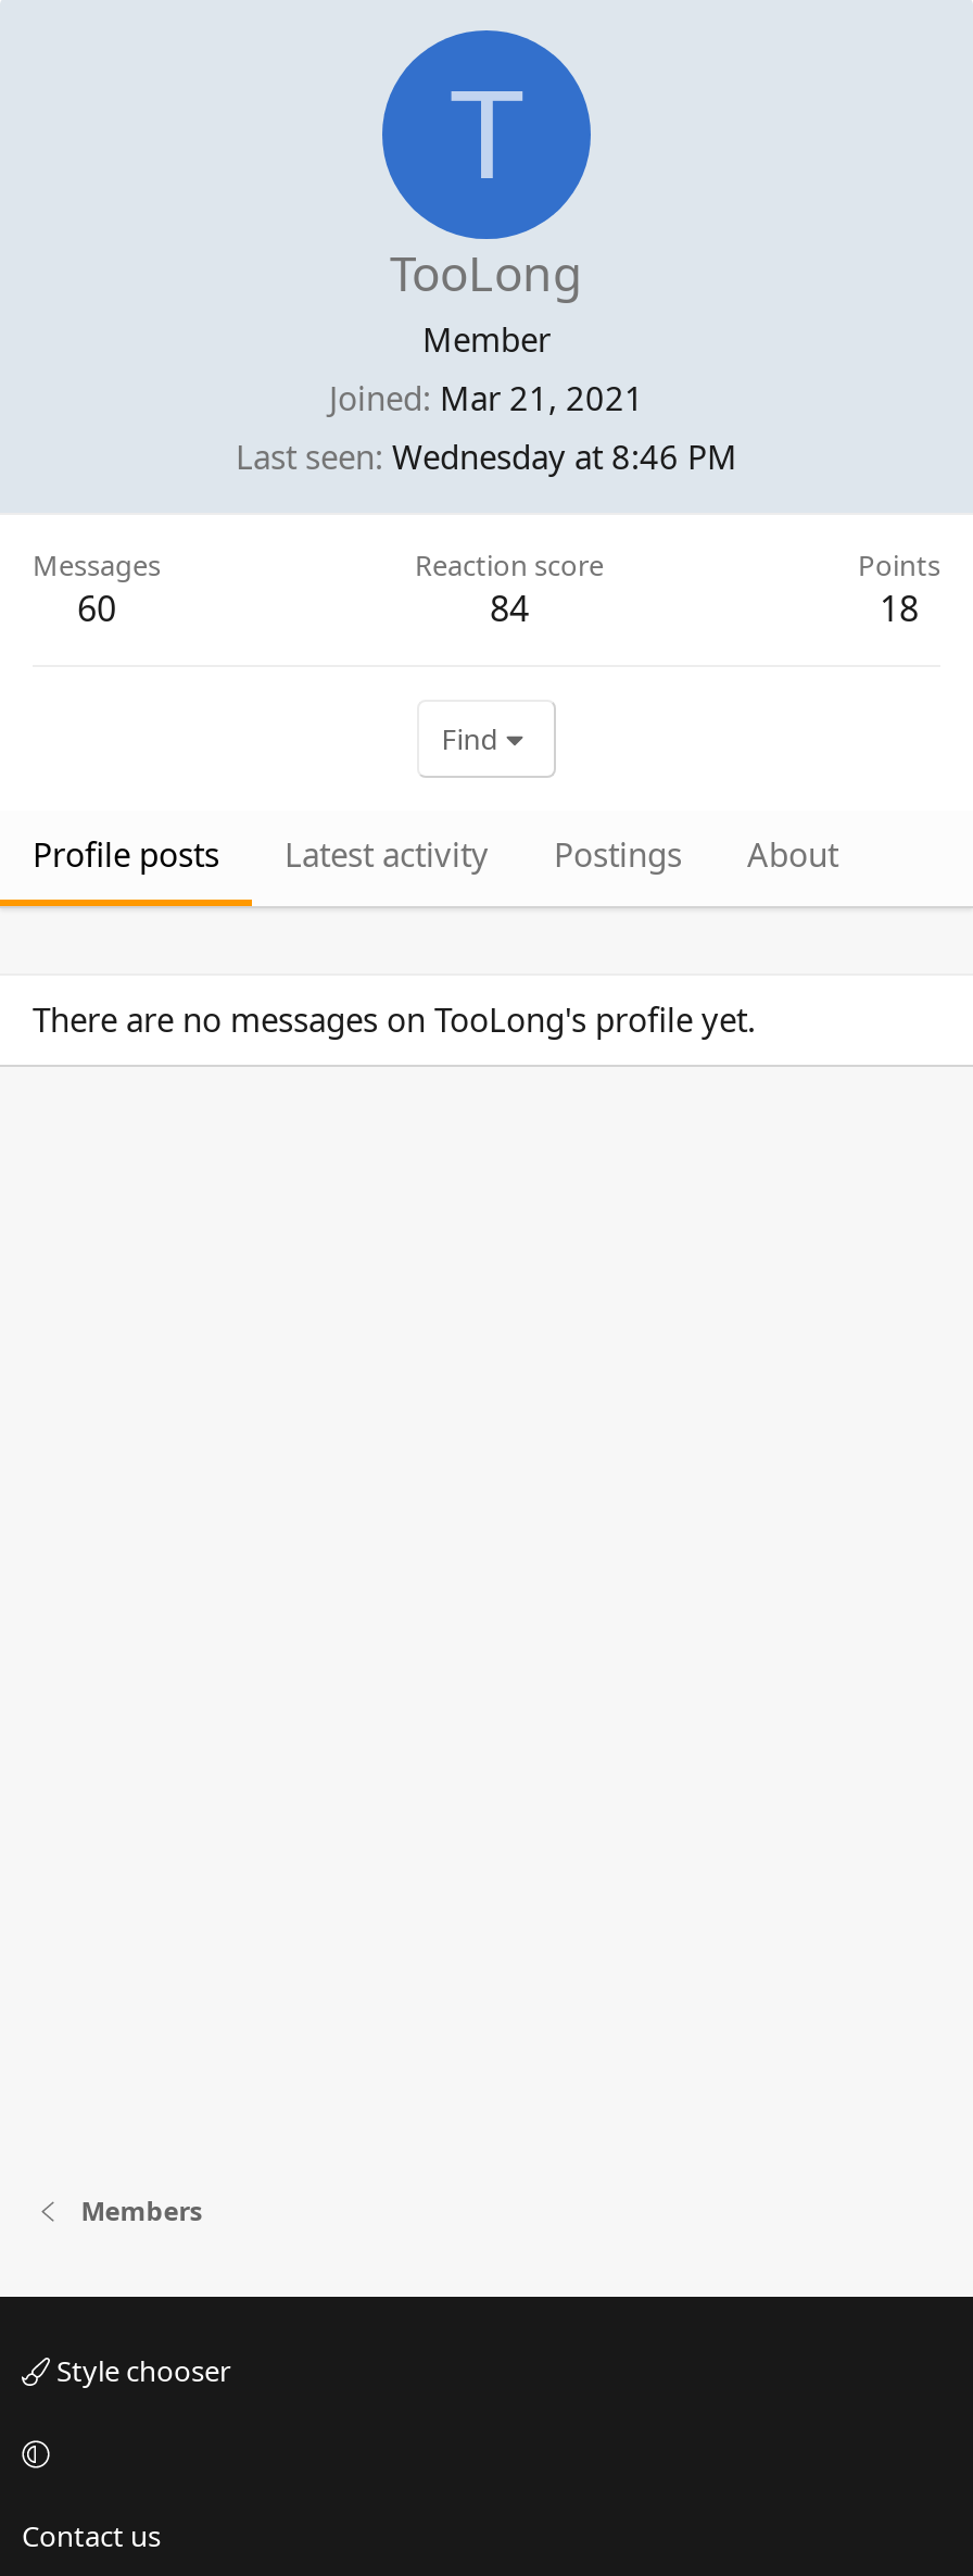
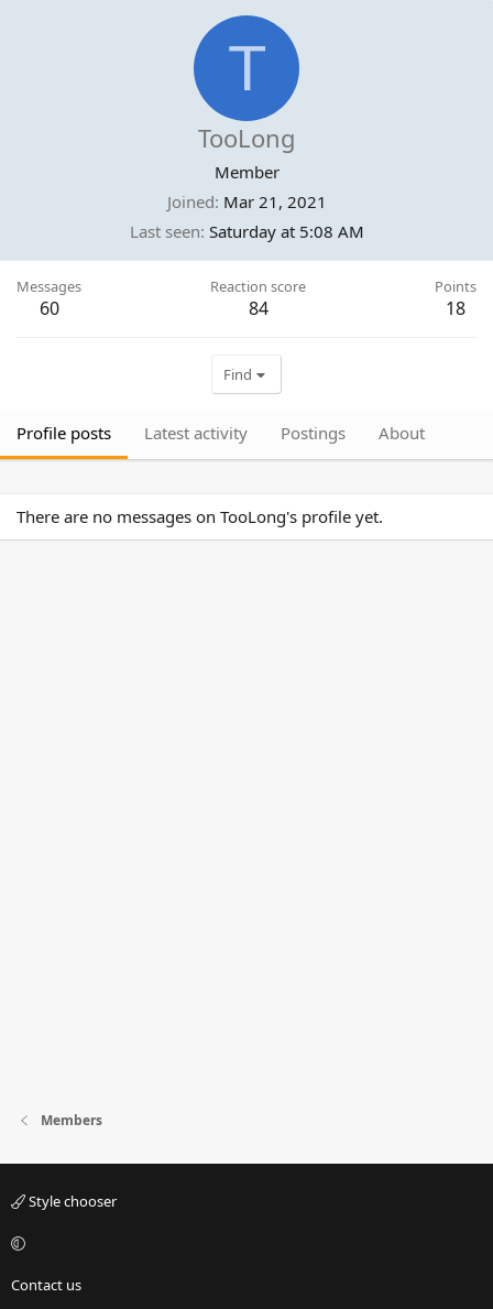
[236,435,737,478] Last seen Wednesday at 8:46 PM -> [129,220,364,242] Last seen Saturday at 5:08 AM

